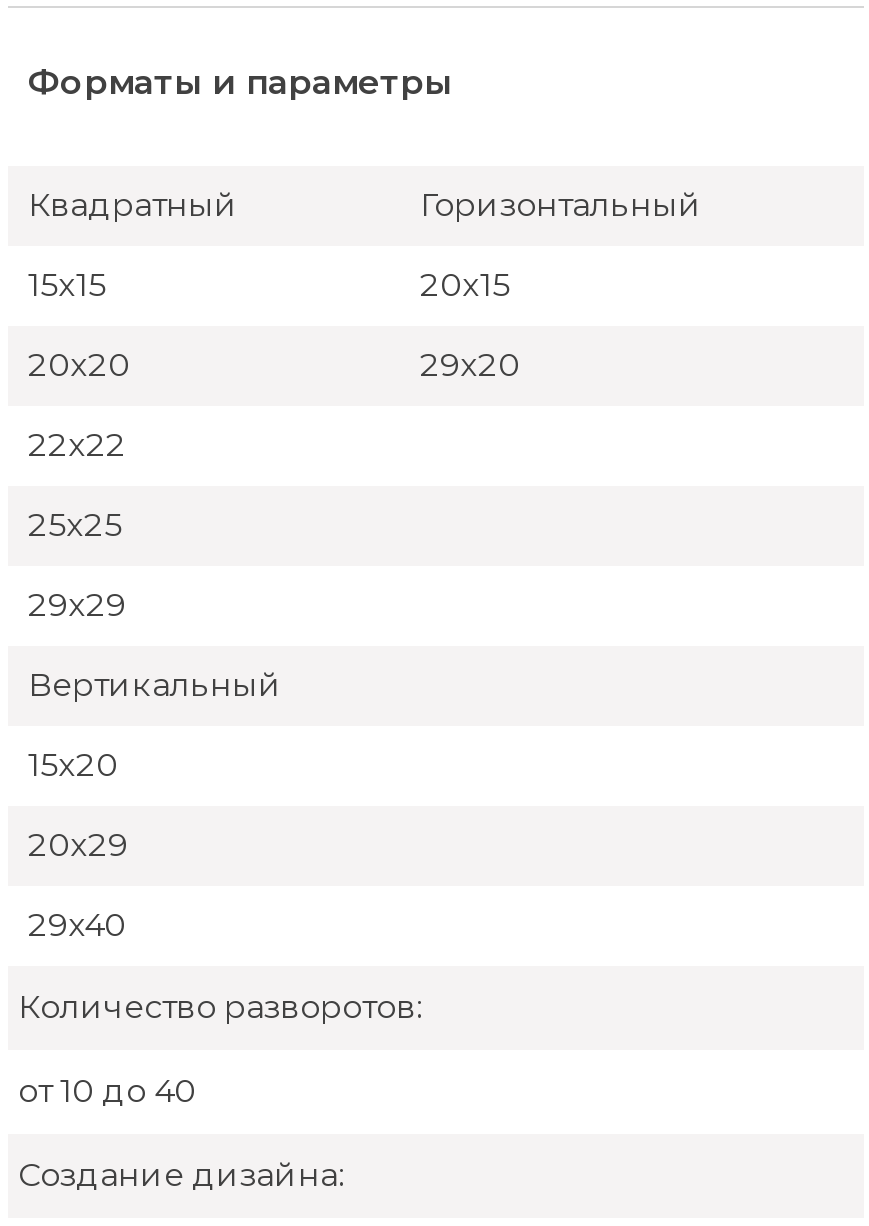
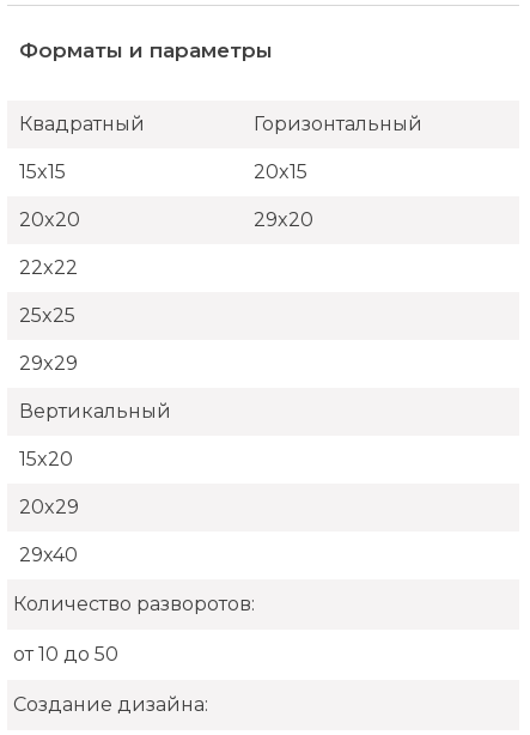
[18,1072,196,1110] от 10 до 40 -> [13,643,118,666] от 10 до 50

